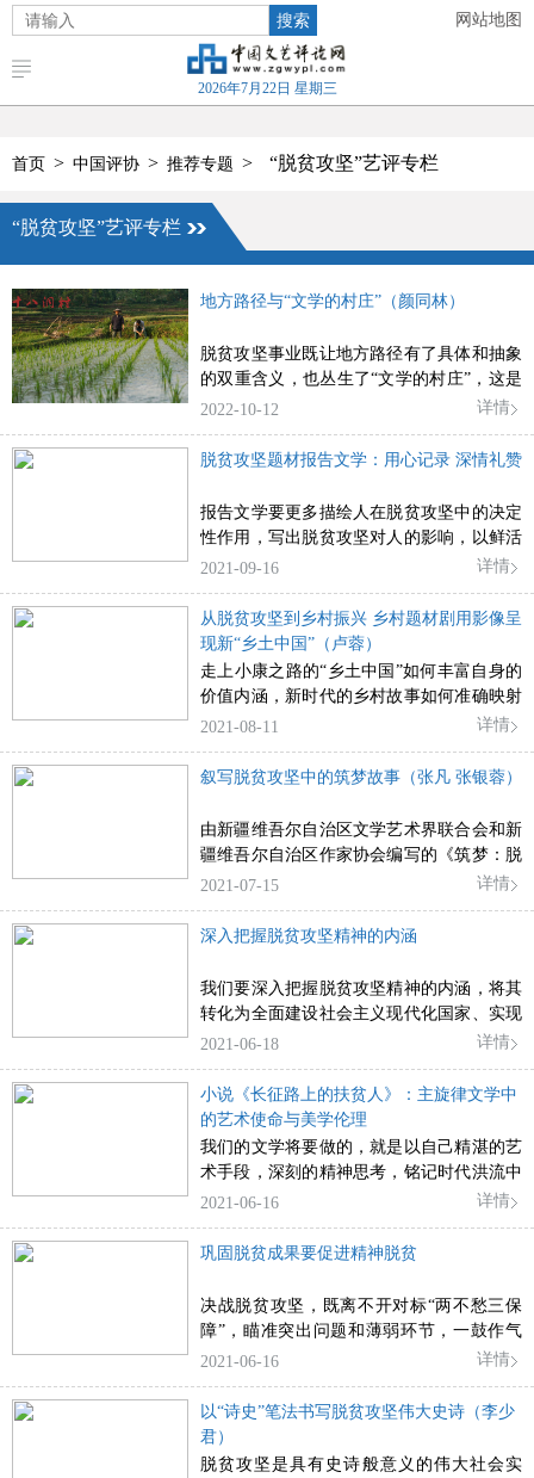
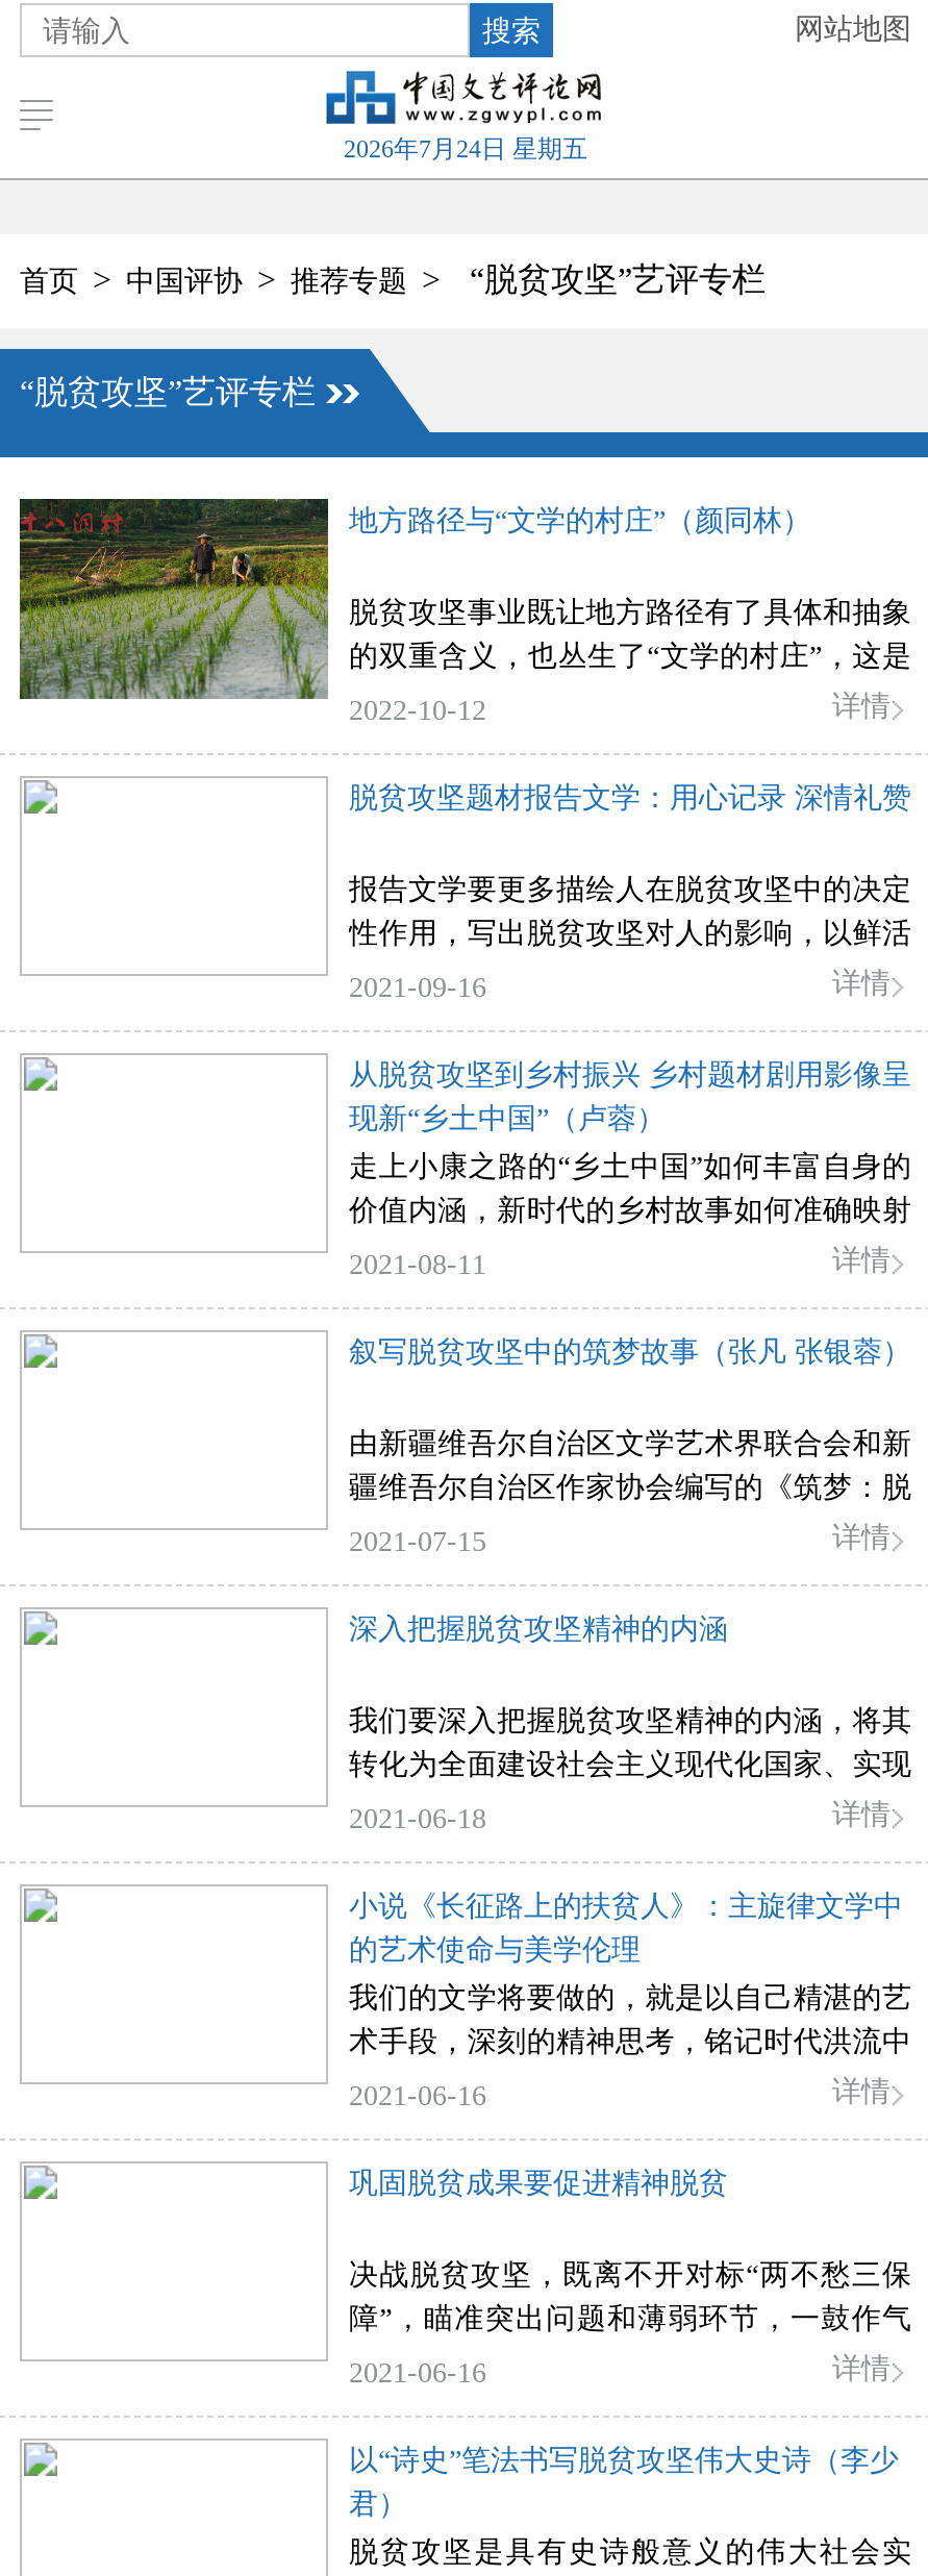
[197,80,337,97] 2026年7月22日 星期三 -> [344,134,587,164] 2026年7月24日 星期五

